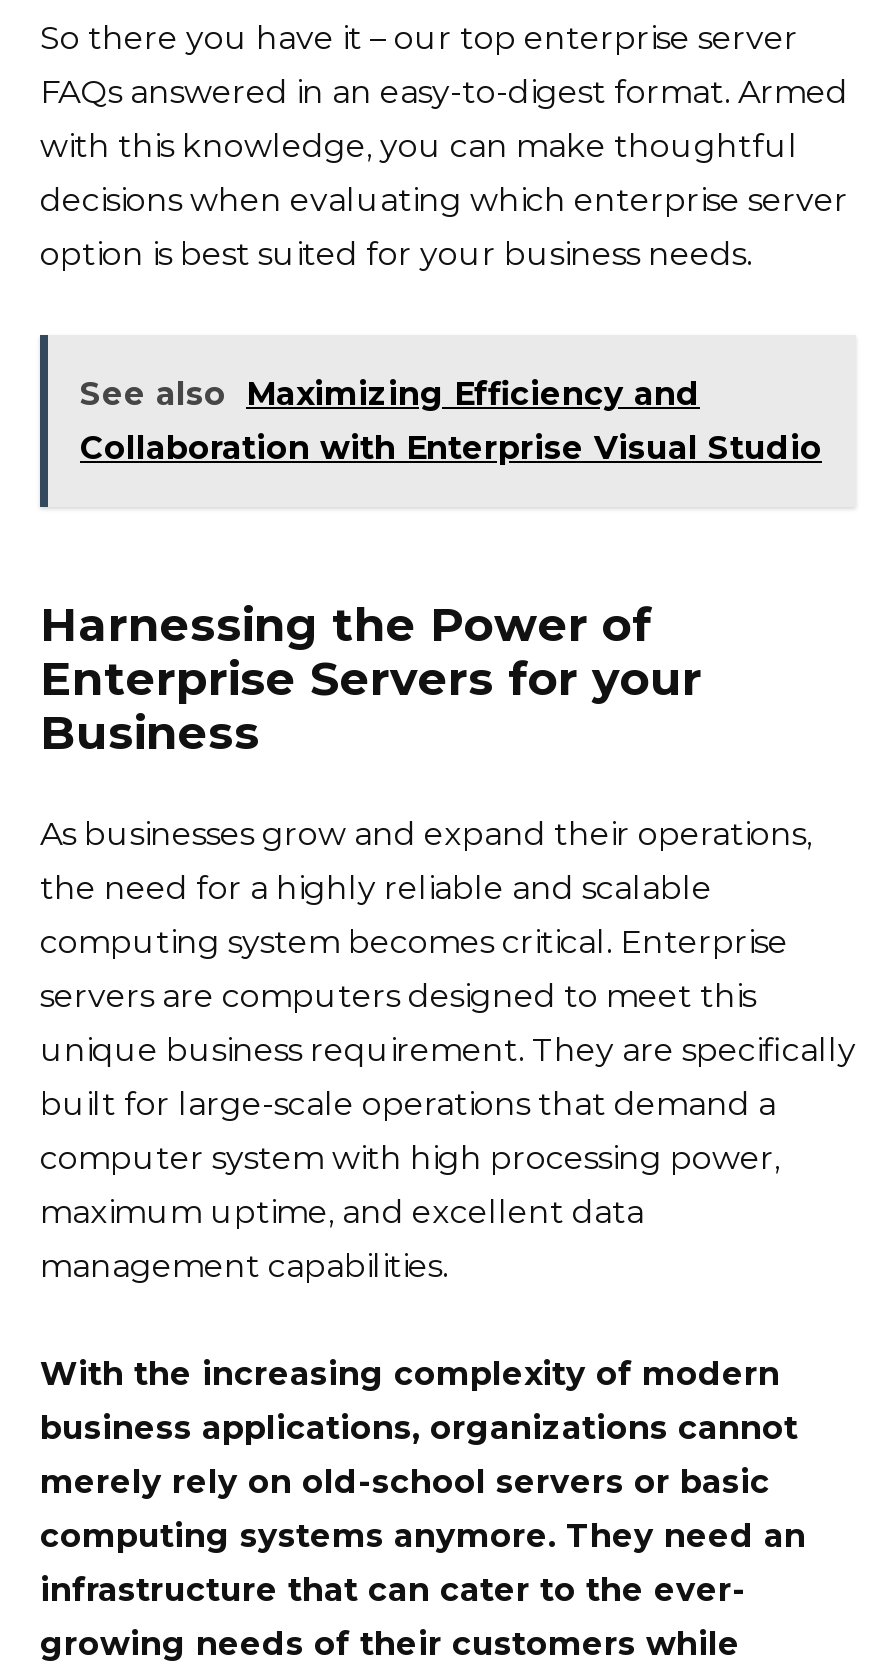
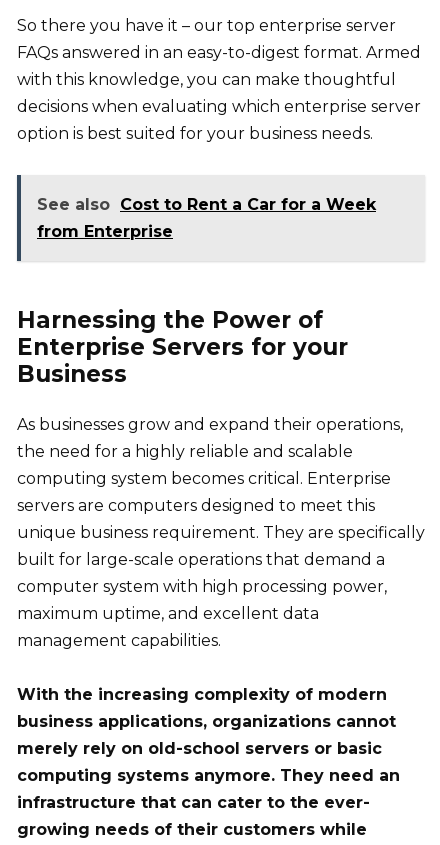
[80,374,822,466] See also Maximizing Efficiency and | Collaboration with Enterprise Visual Studio -> [37,195,376,241] See also Cost to Rent a Car for a Week | from Enterprise

